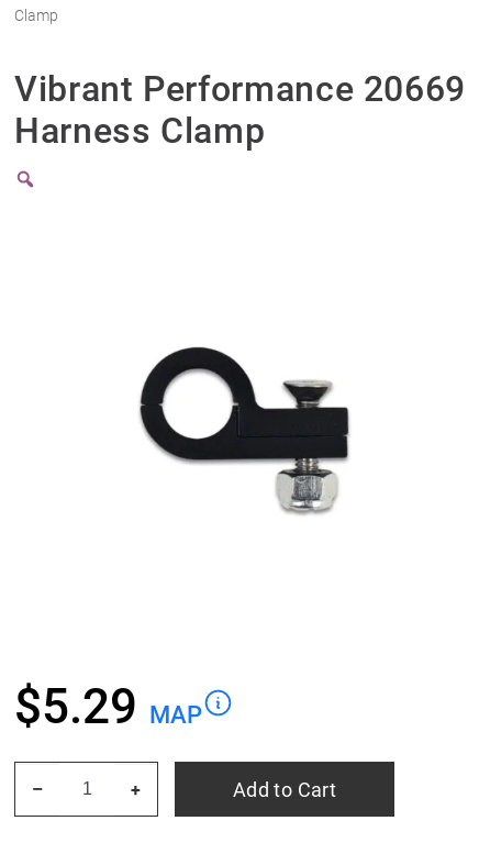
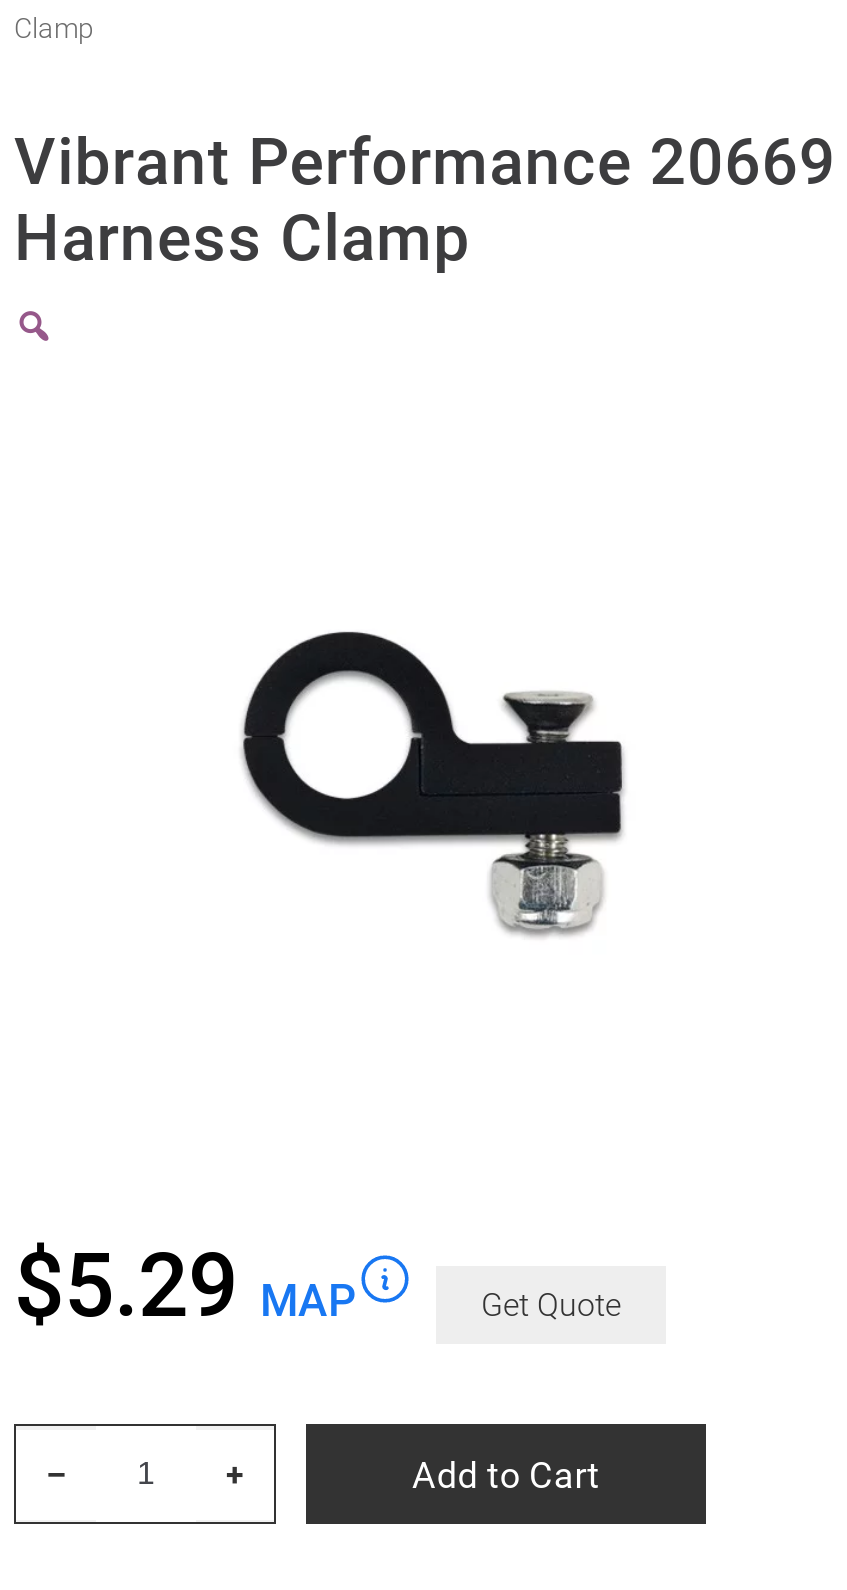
none -> [481,1286,621,1324] Get Quote

